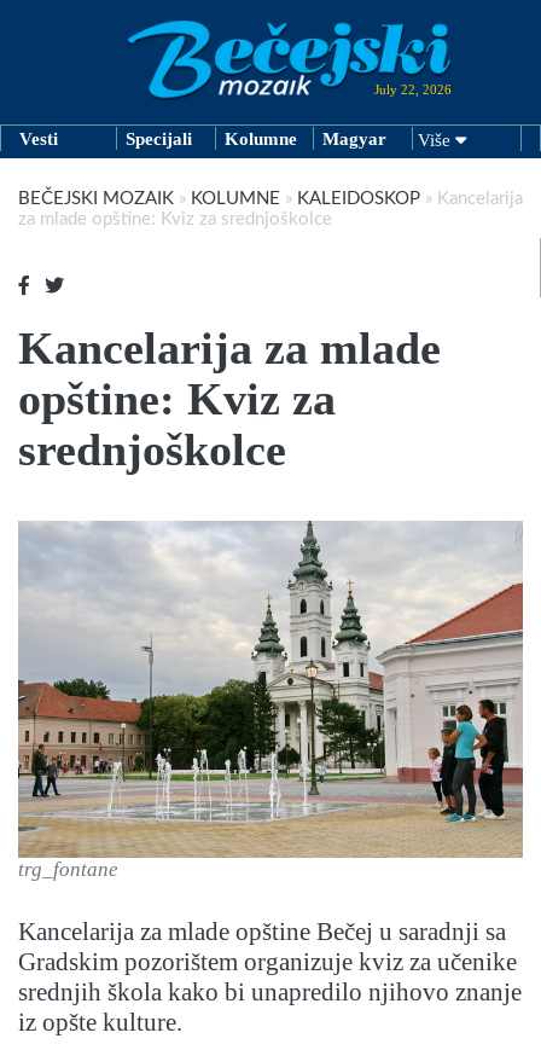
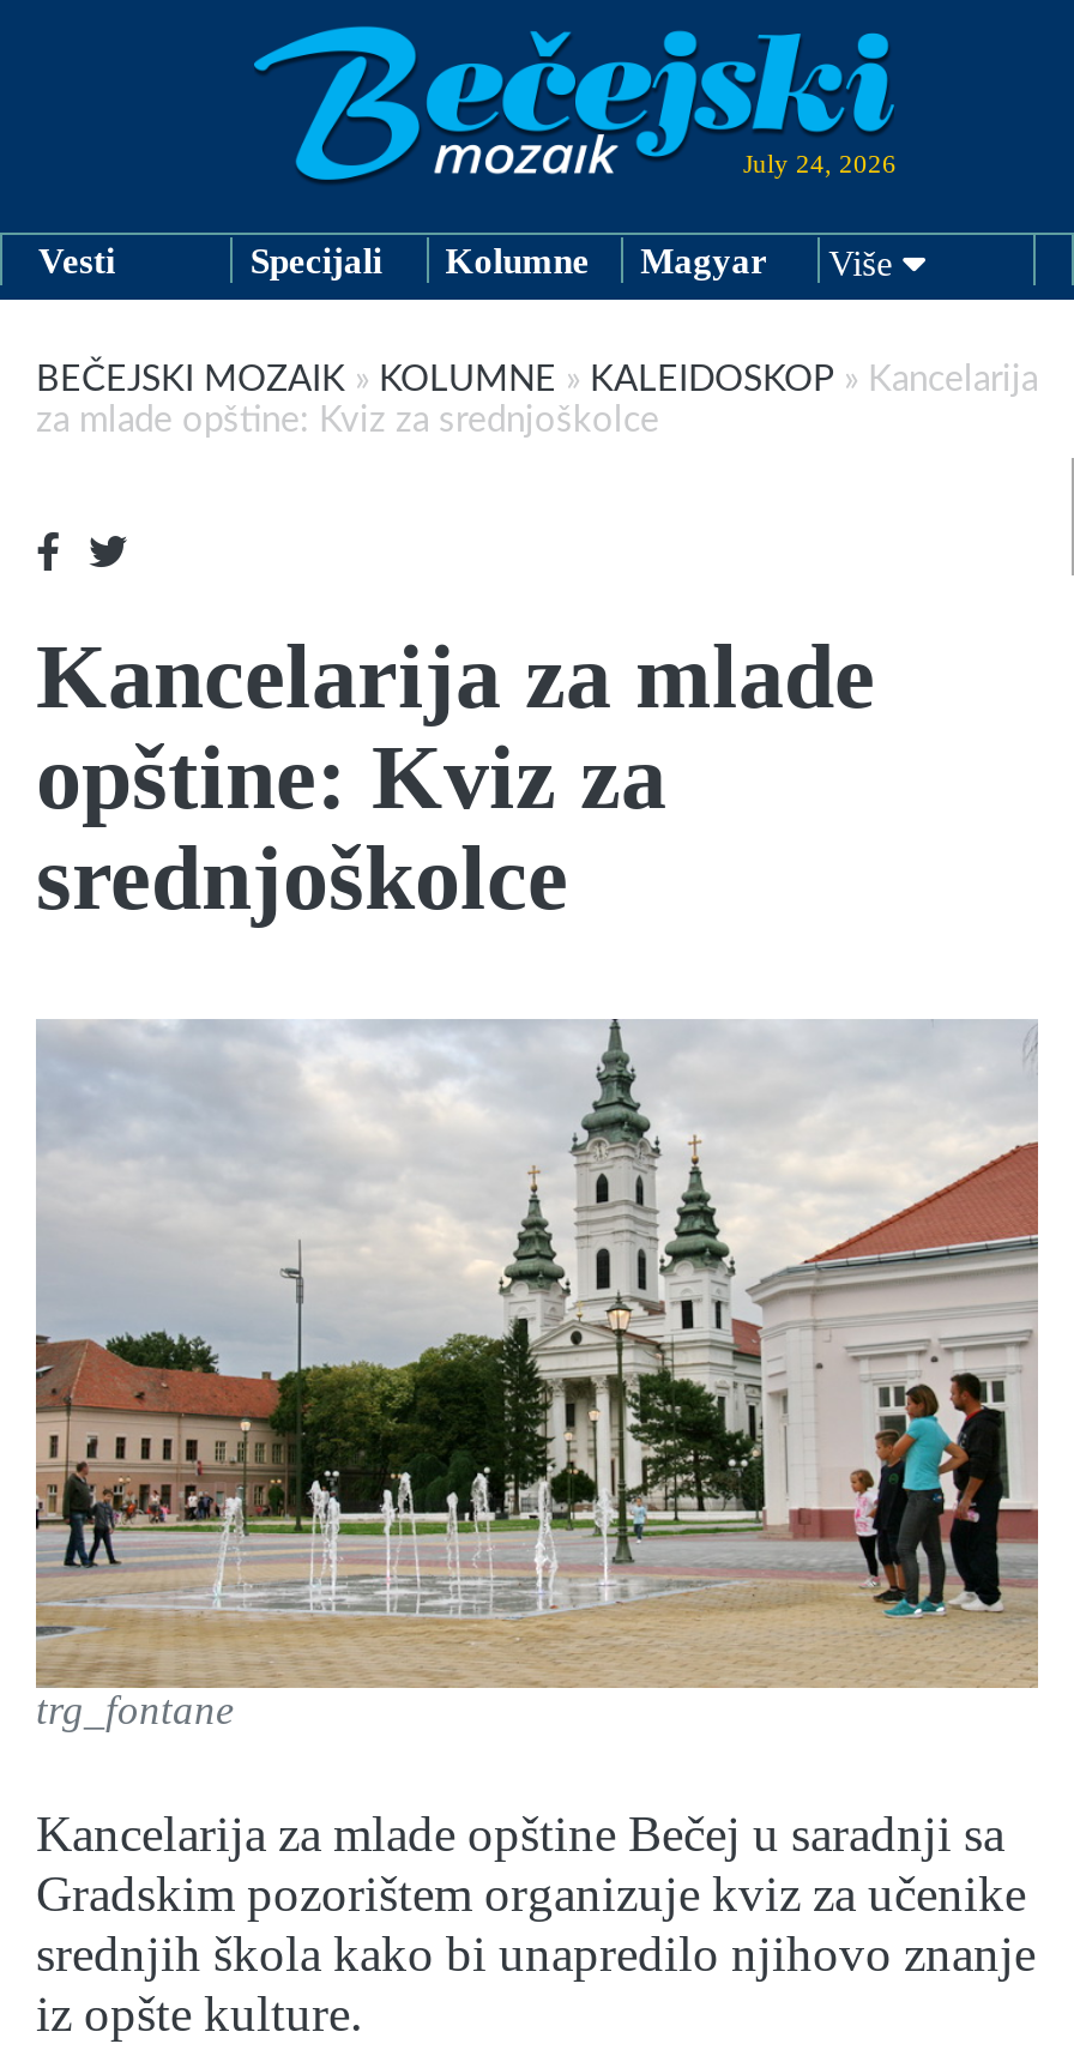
[374,82,452,96] July 22, 2026 -> [743,148,897,176] July 24, 2026

